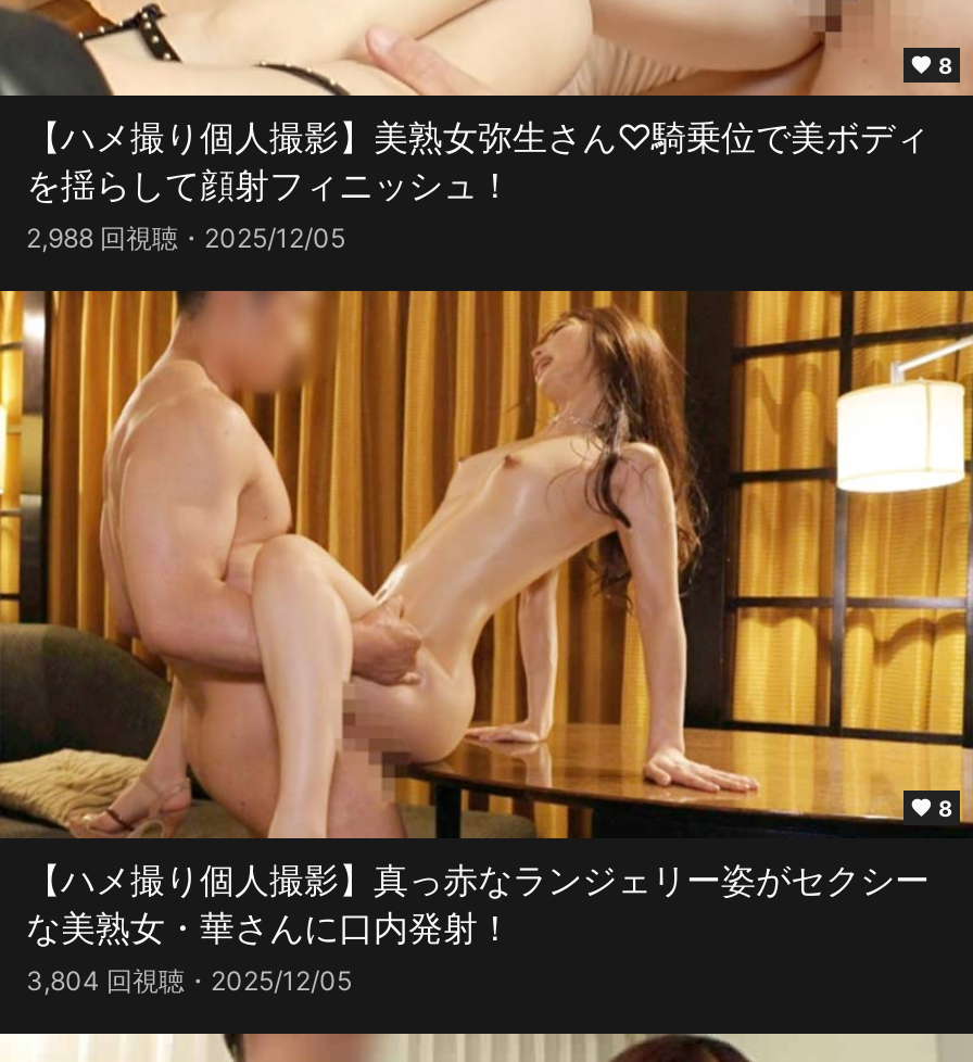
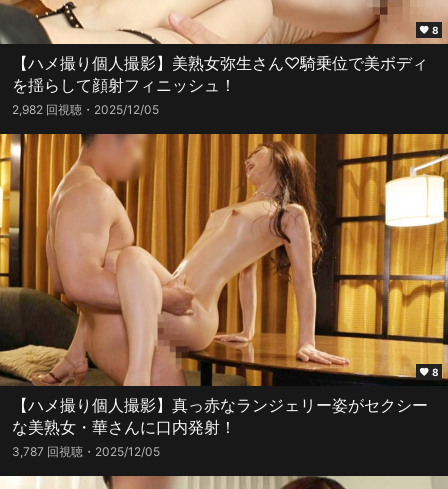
[26,222,345,254] 2,988 回視聴 2025/12/05 -> [12,102,159,117] 2,982 回視聴 2025/12/05
[26,964,352,997] 3,804 回視聴 2025/12/05 -> [12,444,160,459] 3,787 回視聴 2025/12/05

